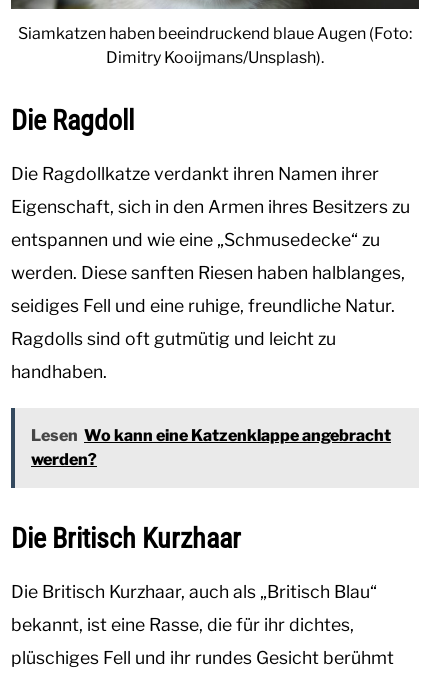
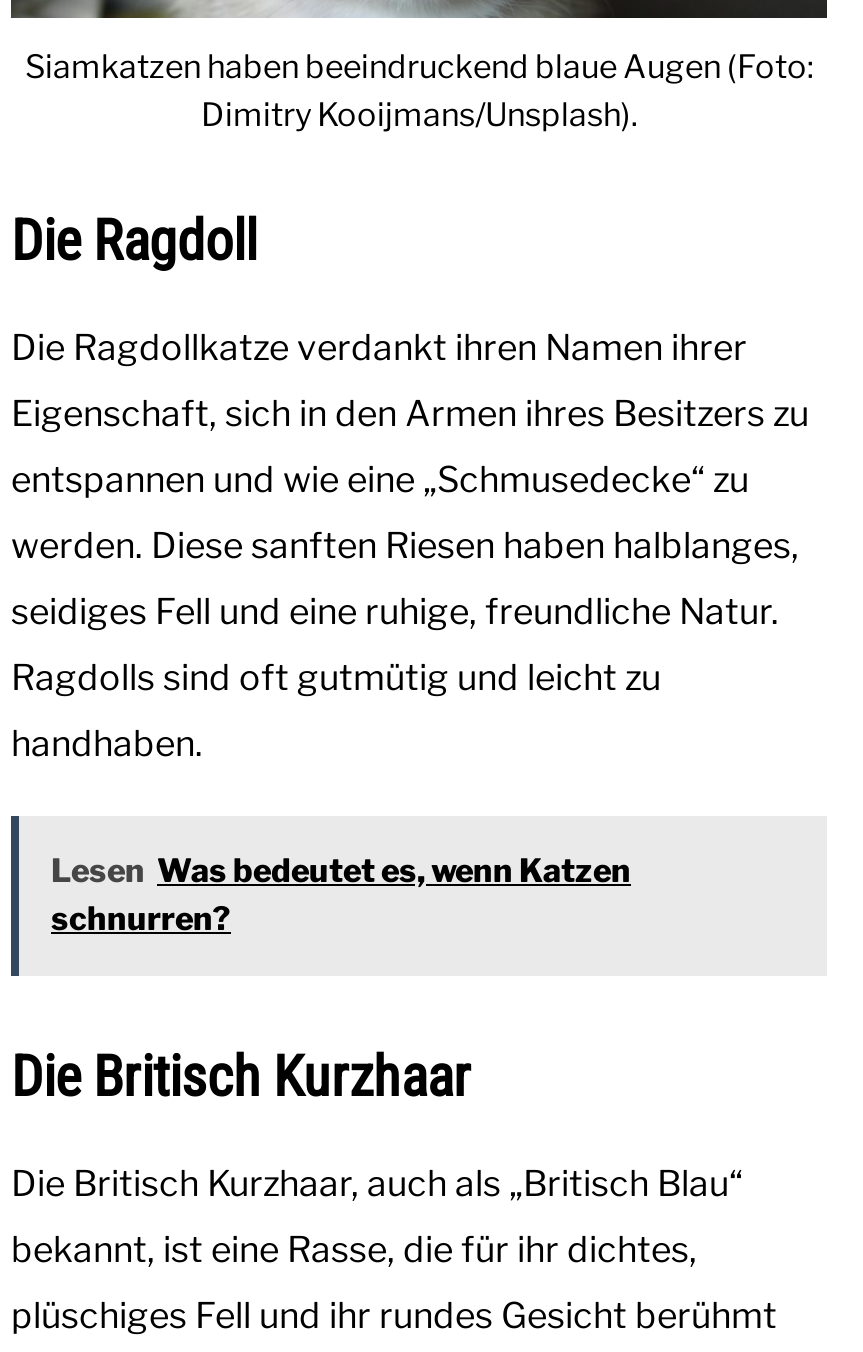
[31,426,391,469] Lesen Wo kann eine Katzenklappe angebracht | werden? -> [51,853,631,939] Lesen Was bedeutet es, wenn Katzen | schnurren?

